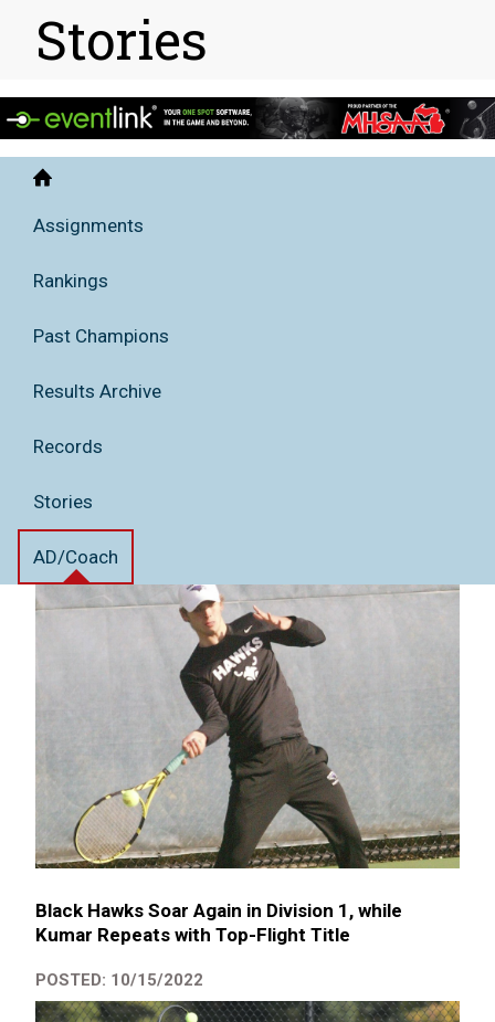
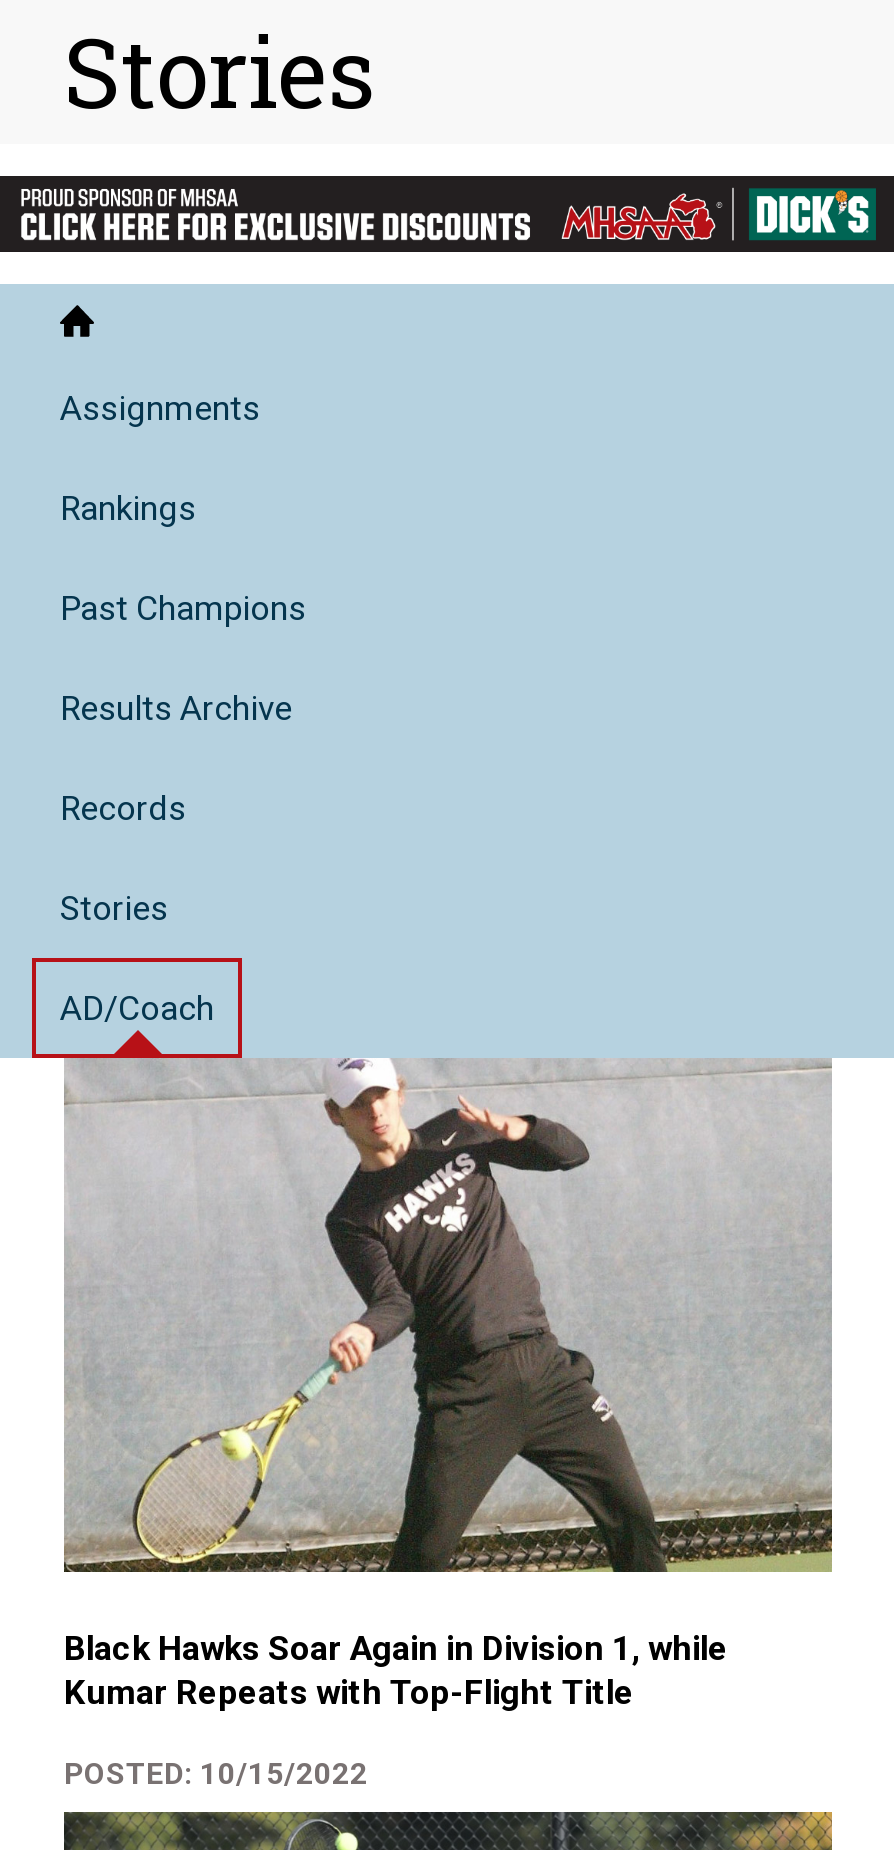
[3,97,492,139] [image] -> [6,176,878,254] [image]

